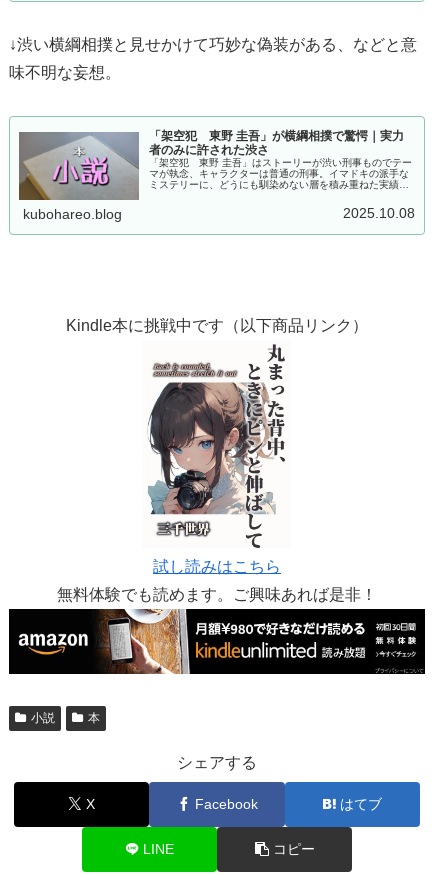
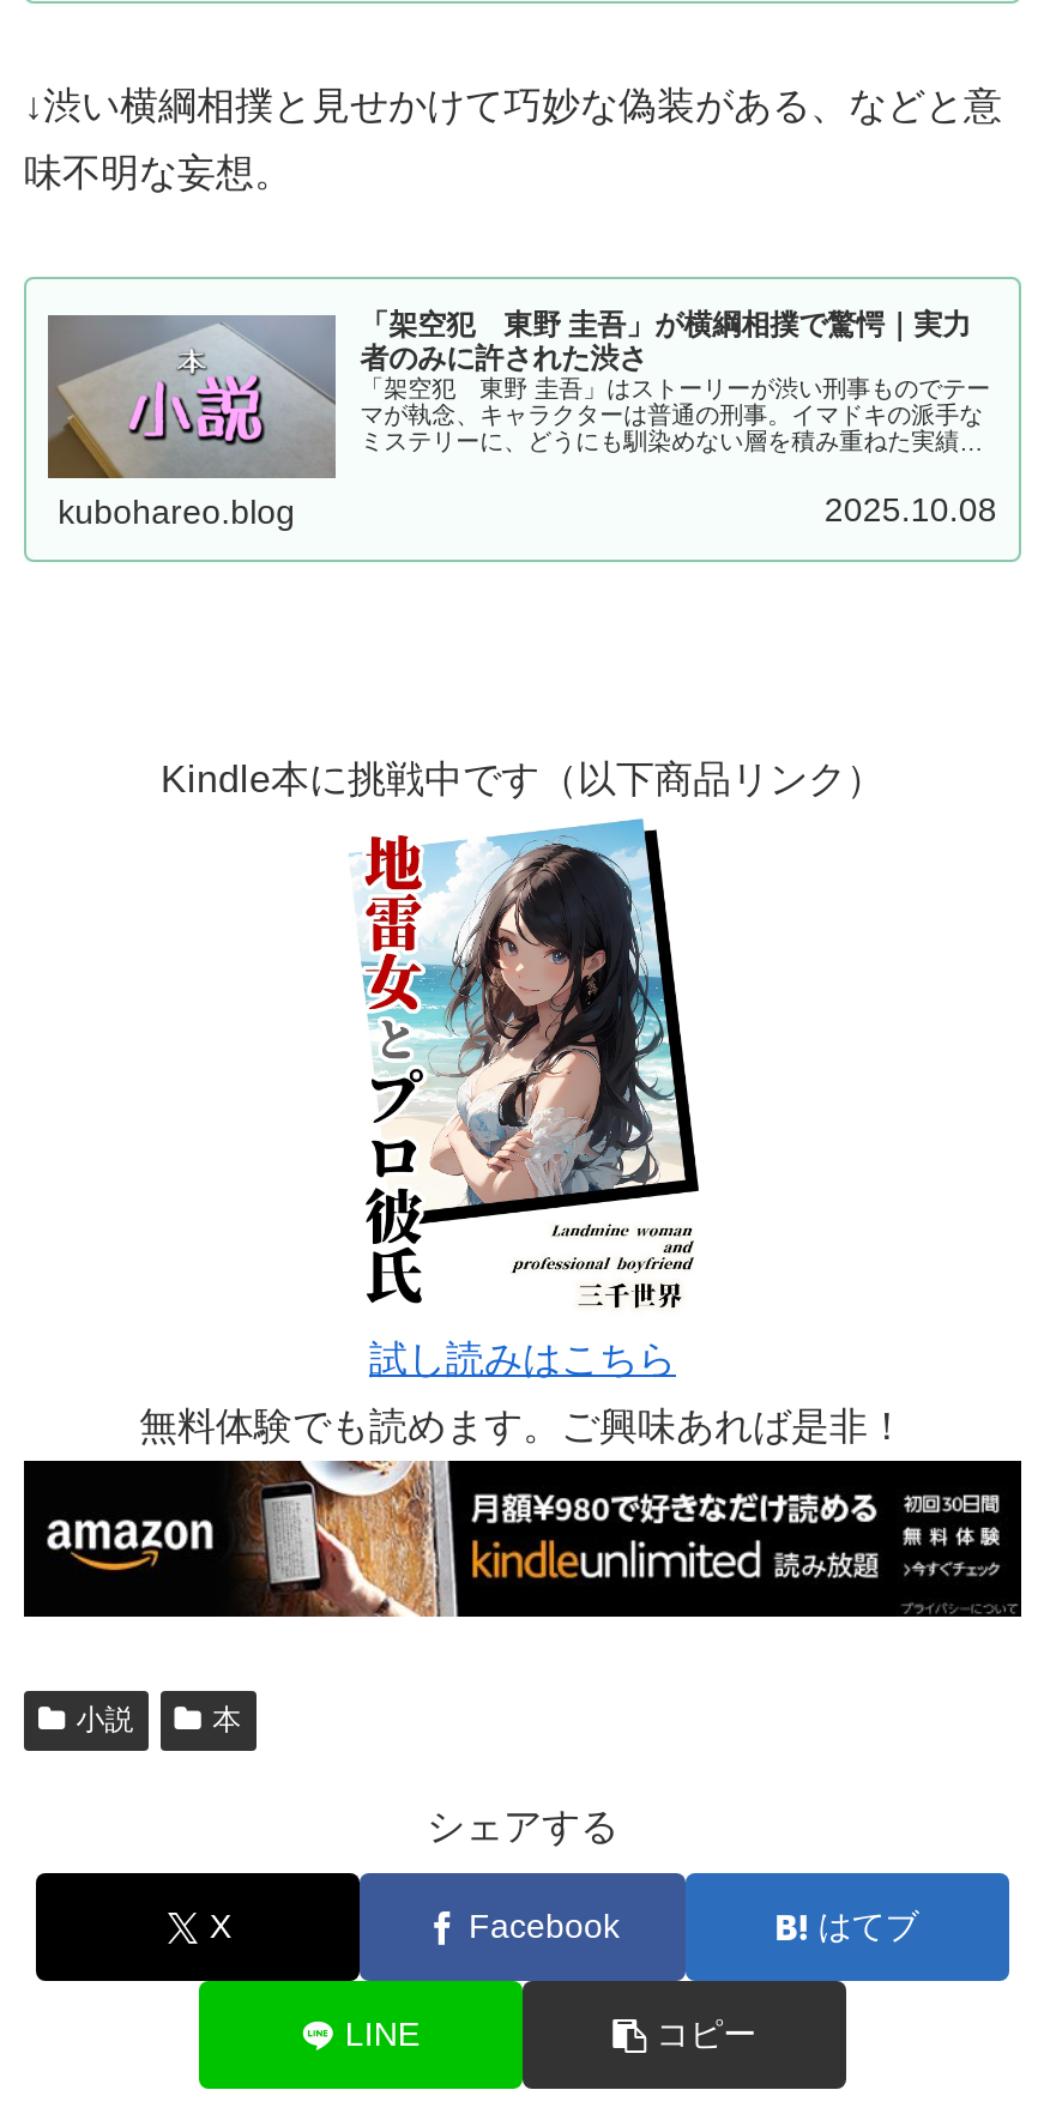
[147,342,290,549] [image] -> [357,817,700,1313] [image]

